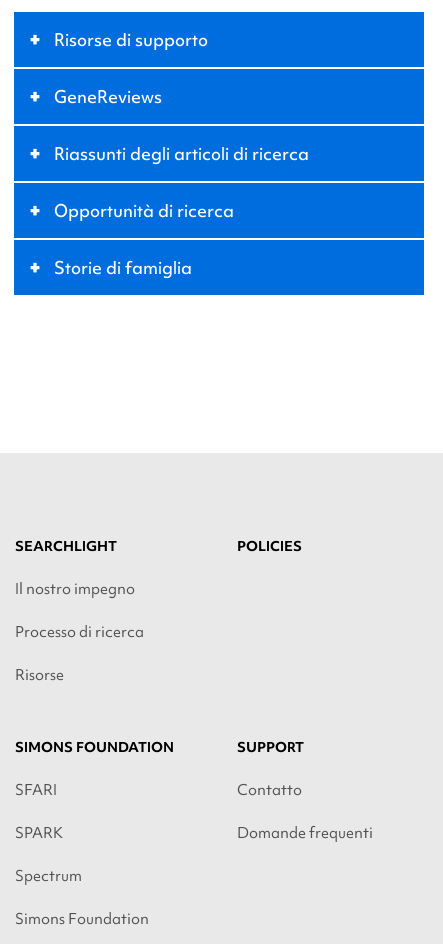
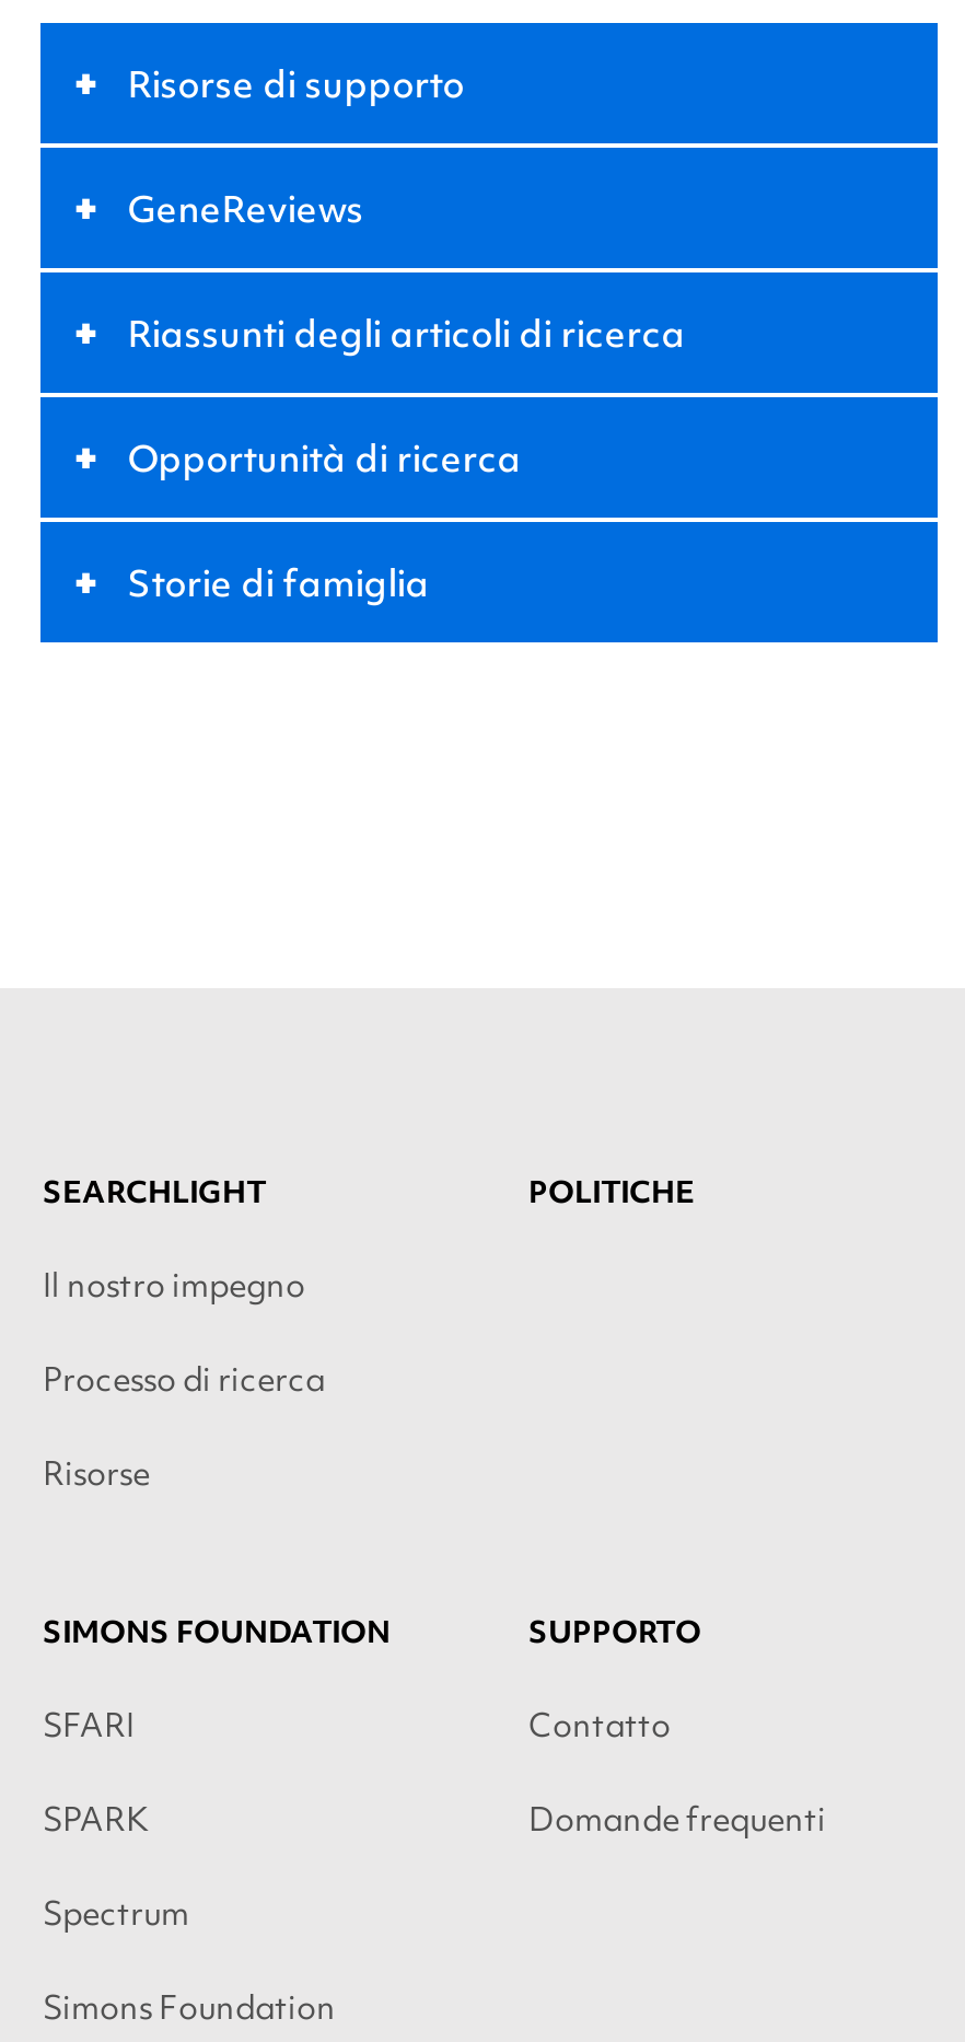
[237,537,302,555] POLICIES -> [528,1172,695,1212] POLITICHE
[237,738,304,756] SUPPORT -> [528,1611,701,1650] SUPPORTO

